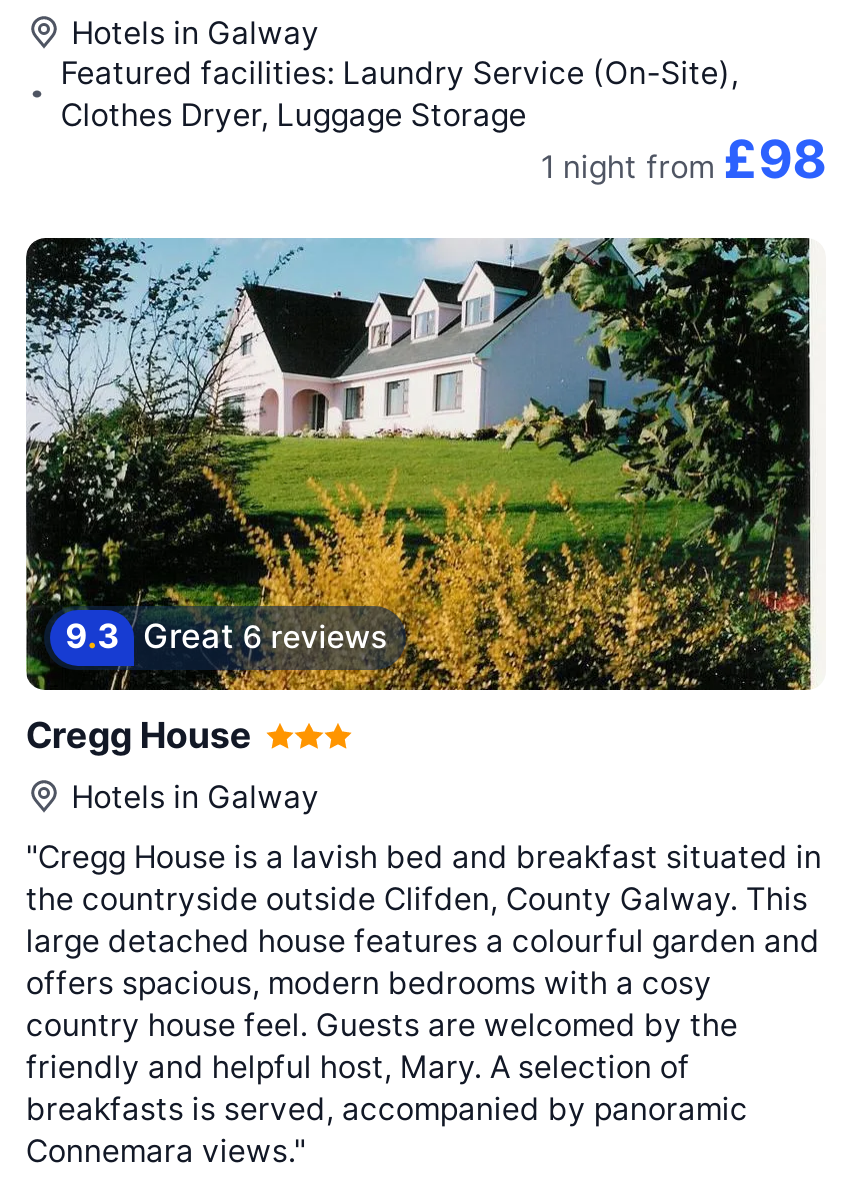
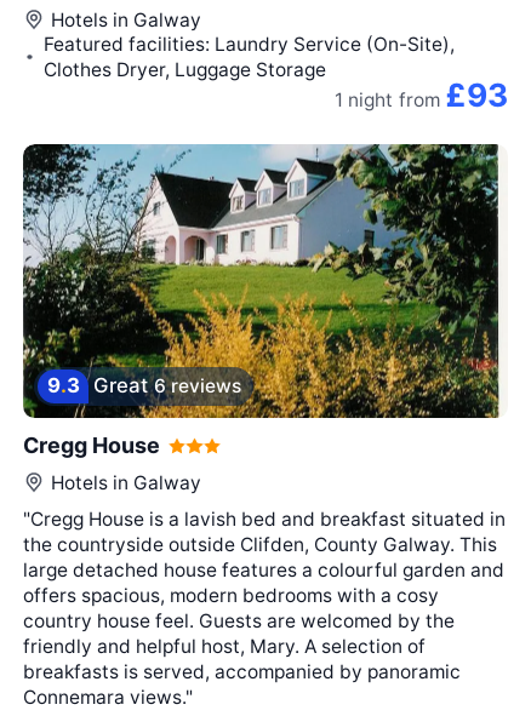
[541,127,826,189] 1 night from £98 -> [335,77,508,114] 1 night from £93

